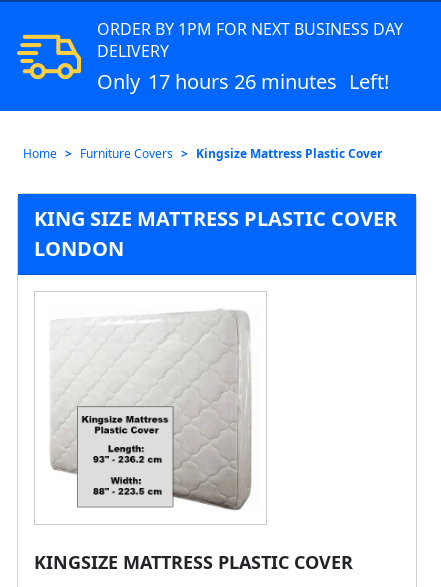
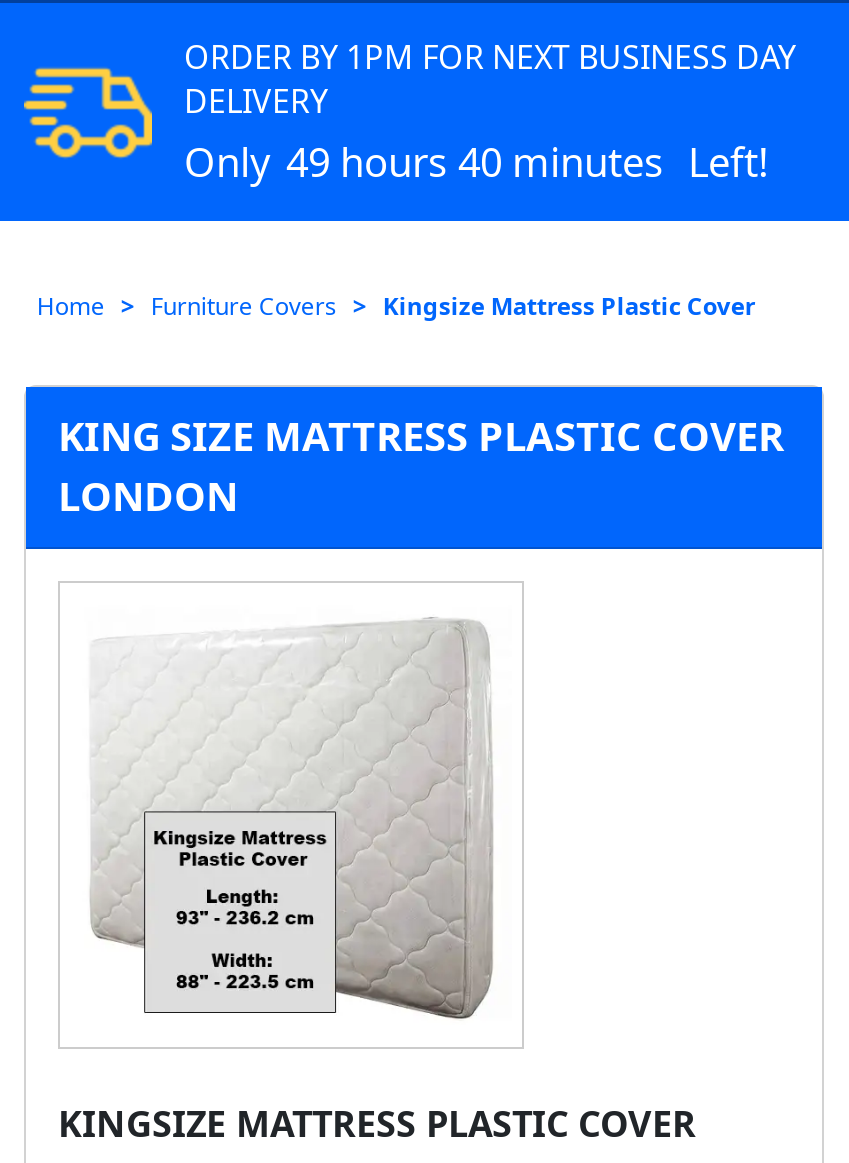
[97,68,389,95] Only 17 hours 26 minutes Left! -> [184,135,768,189] Only 49 hours 40 minutes Left!

